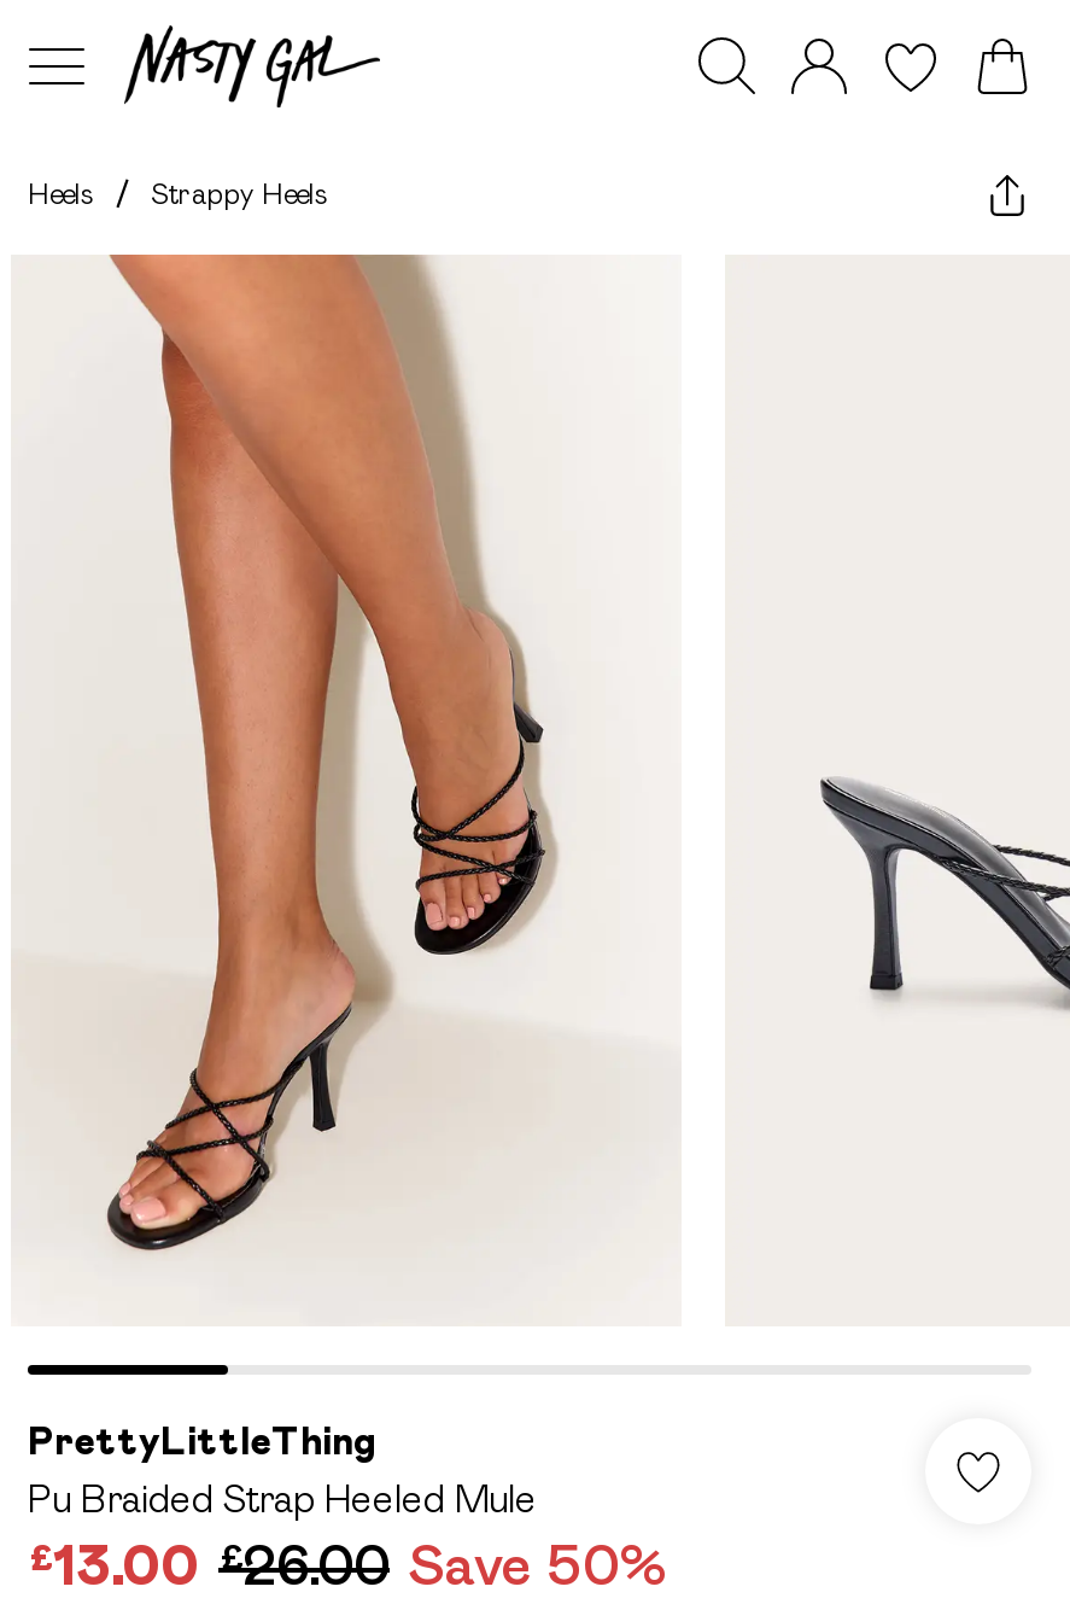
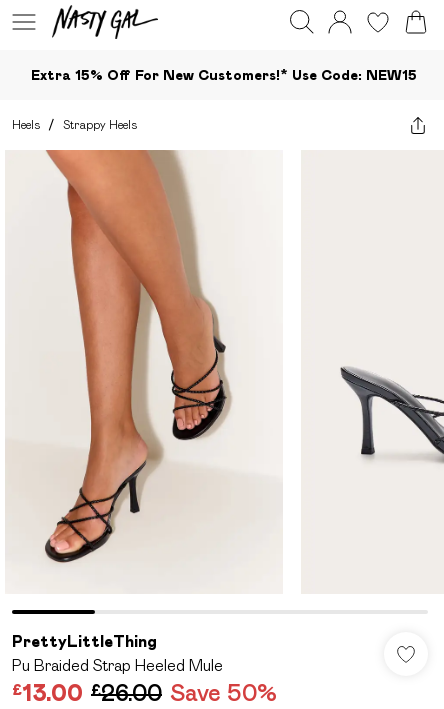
none -> [31,66,417,82] Extra 15% Off For New Customers!* Use Code: NEW15

